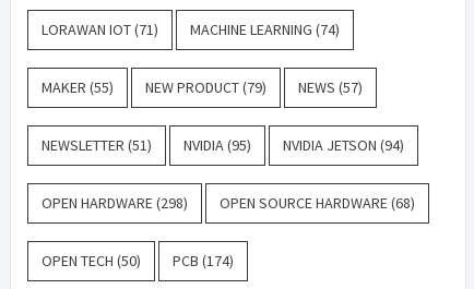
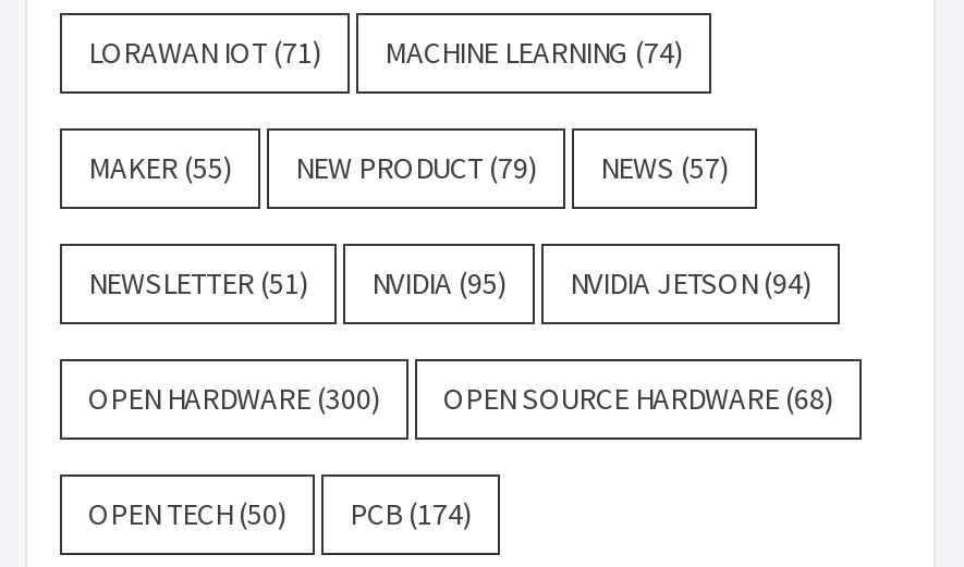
[42,193,188,212] OPEN HARDWARE (298) -> [88,378,380,417] OPEN HARDWARE (300)

